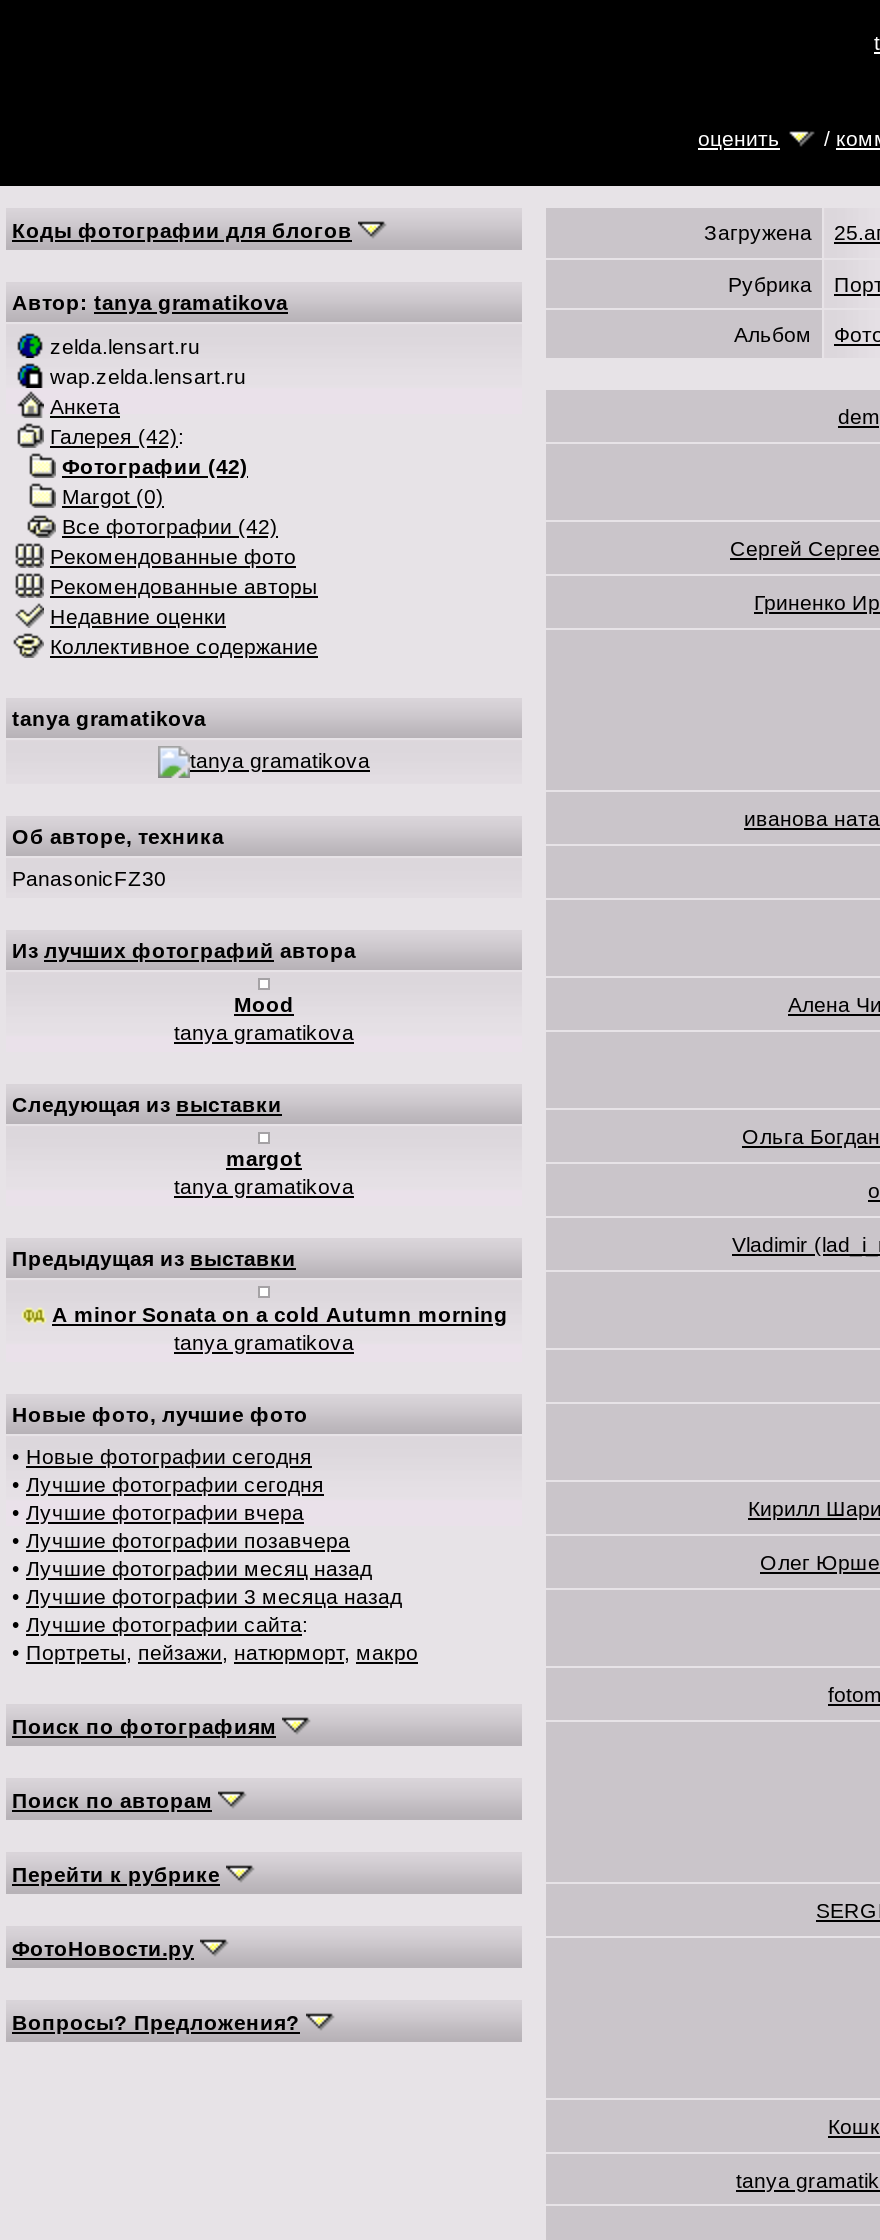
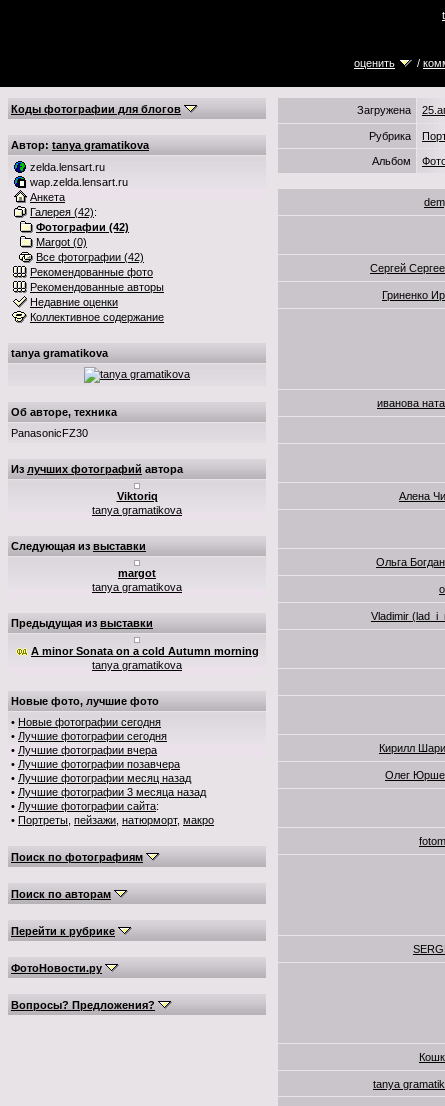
[234,992,294,1016] Mood -> [116,490,157,502] Viktoriq

